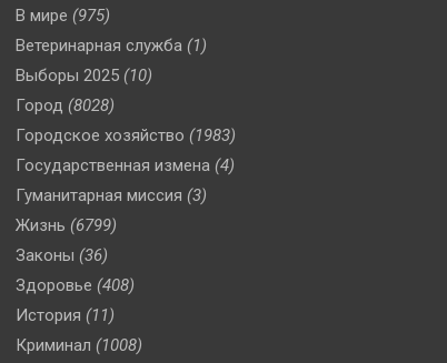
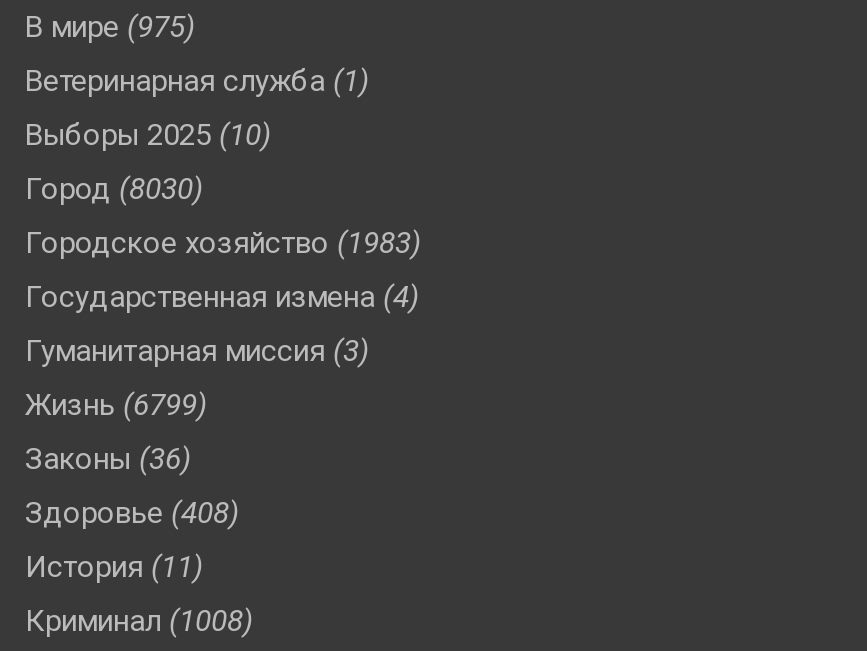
[16,95,115,115] Город (8028) -> [25,171,203,207] Город (8030)

